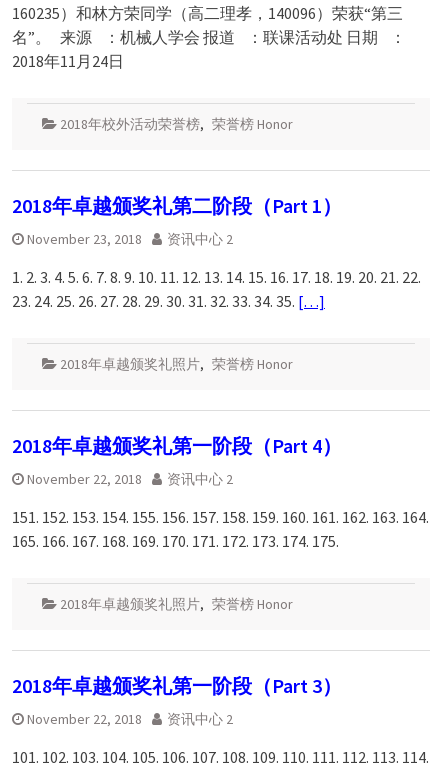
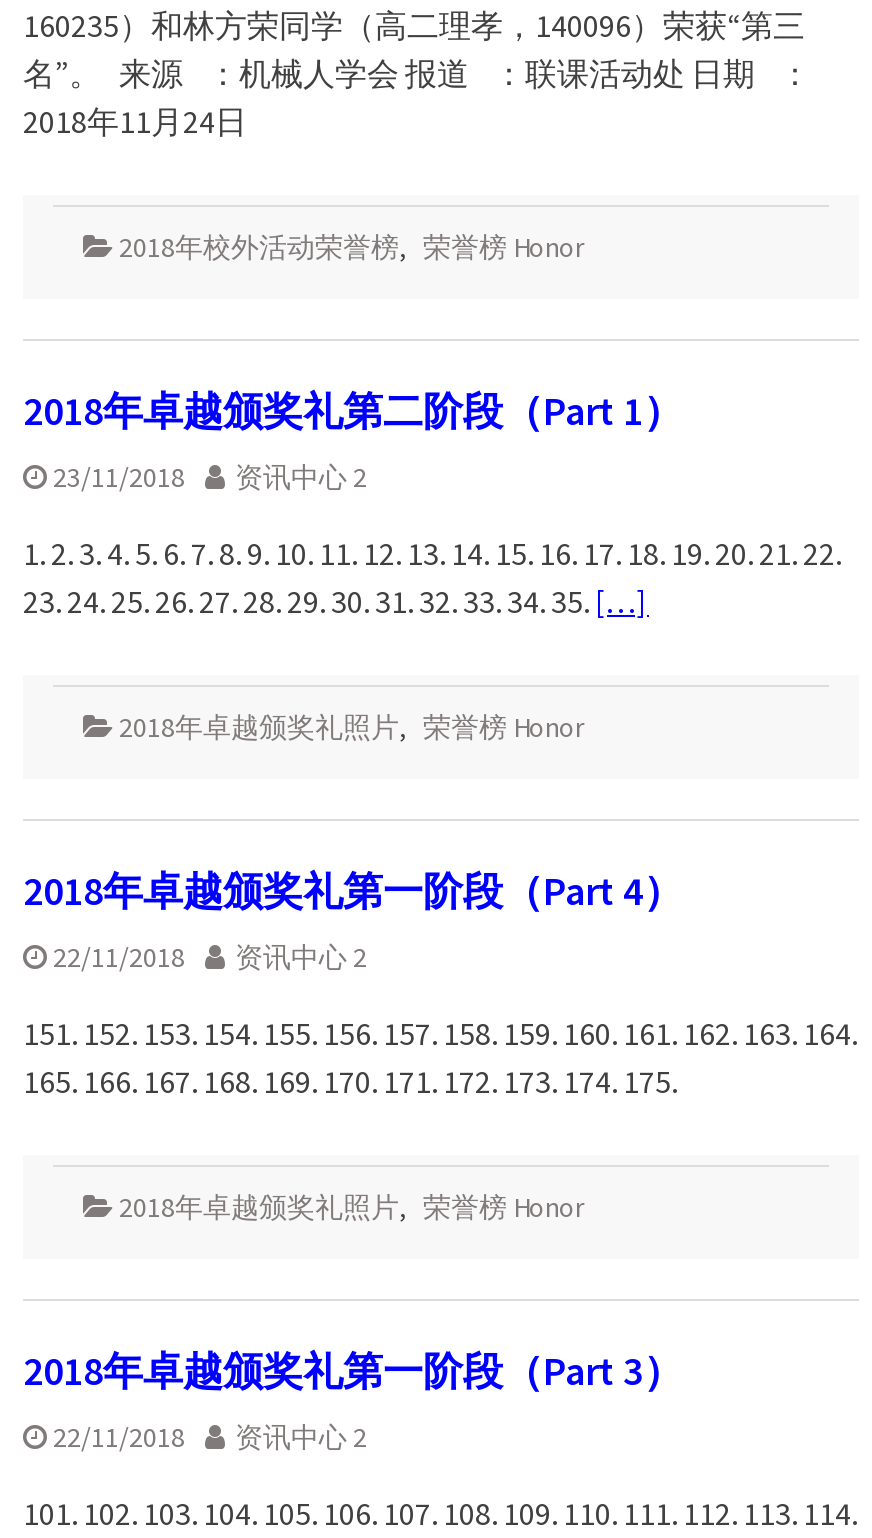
[27,229,233,247] November 23, 2018 资讯中心 2 -> [53,459,367,495] 23/11/2018 资讯中心 2
[27,469,233,487] November 22, 2018 资讯中心 2 -> [53,939,367,975] 22/11/2018 资讯中心 2
[27,709,233,727] November 22, 2018 资讯中心 2 -> [53,1419,367,1455] 22/11/2018 资讯中心 2

